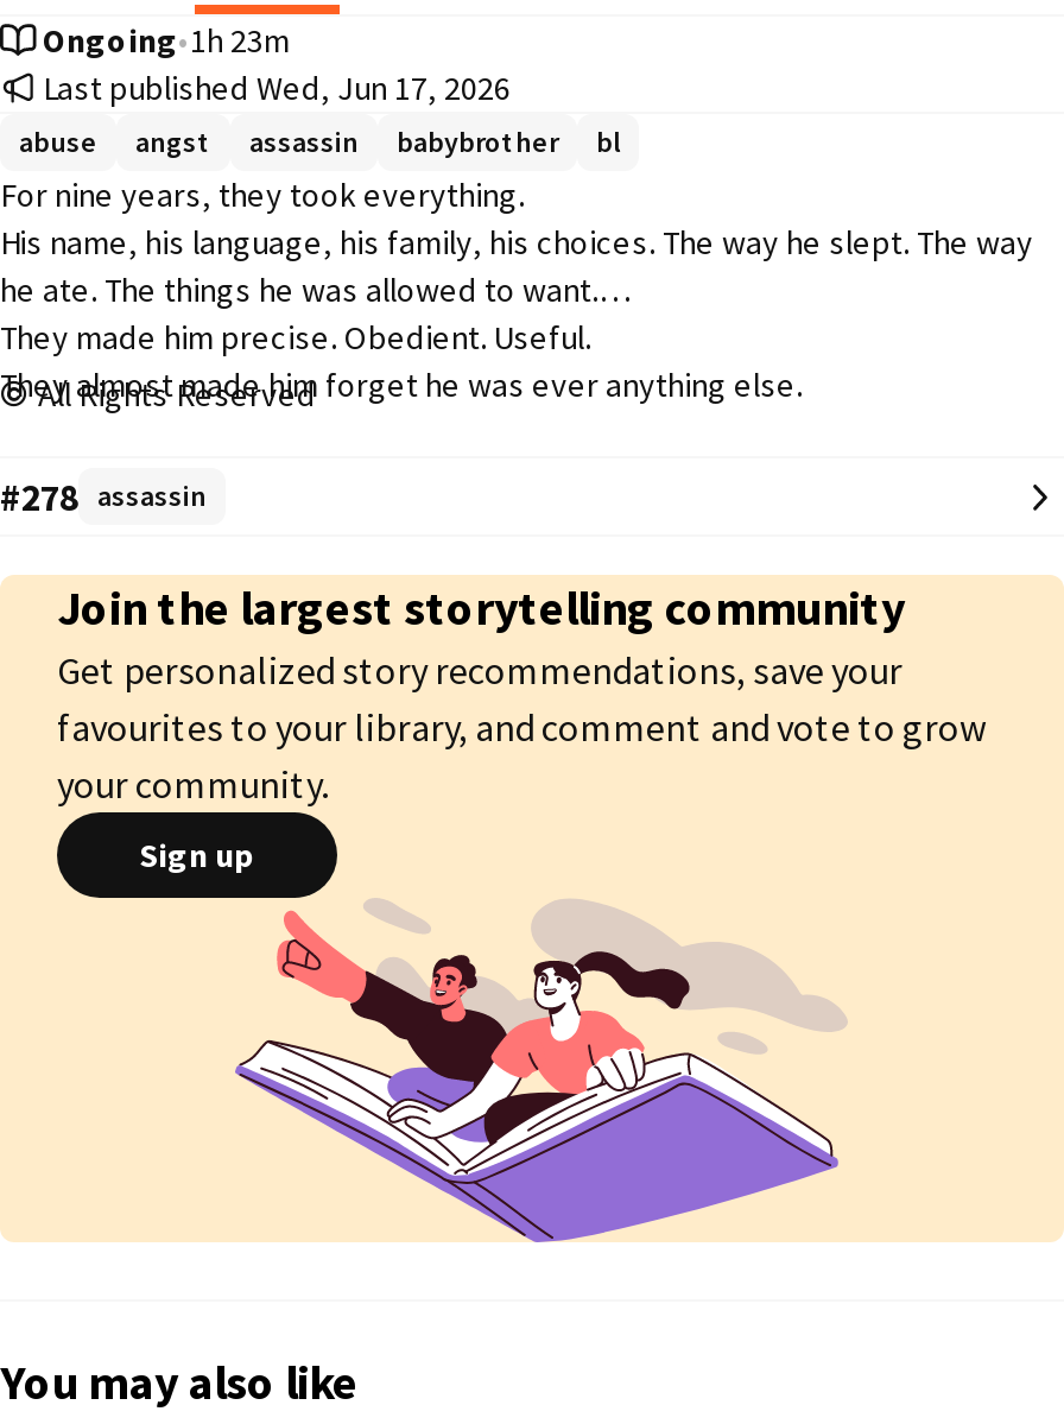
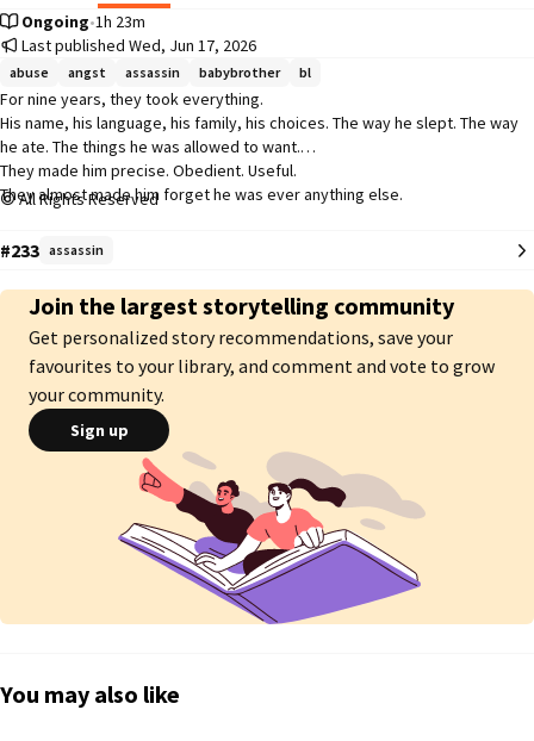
[0,473,207,520] #278 assassin -> [0,238,104,262] #233 assassin

